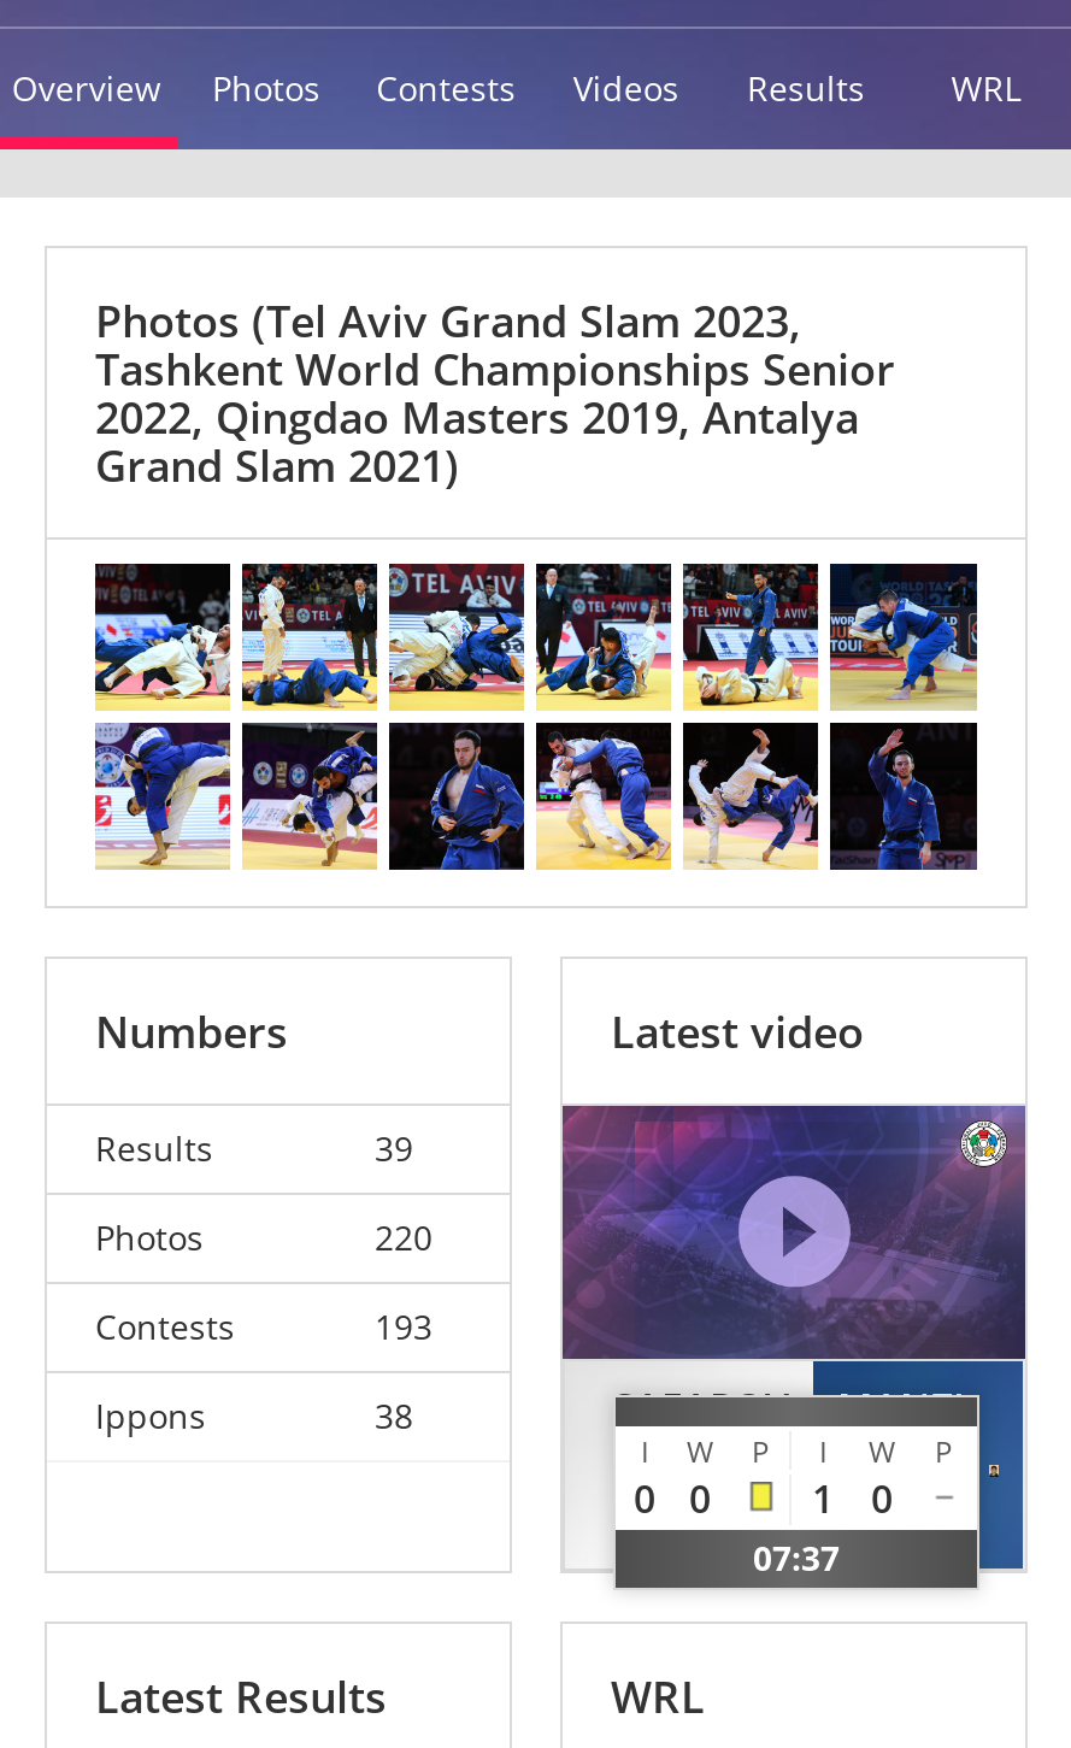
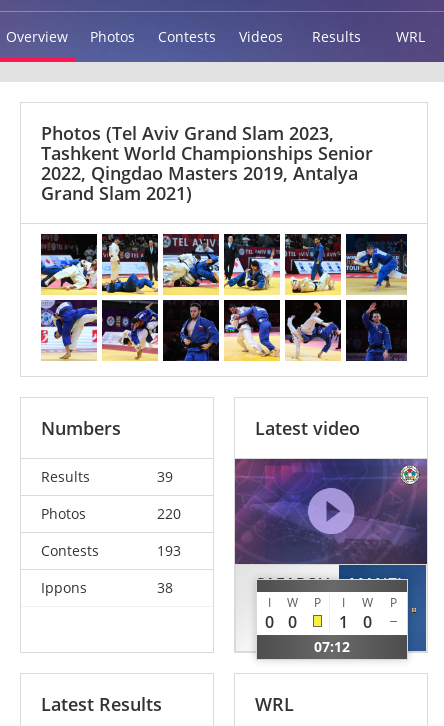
[753,1536,840,1582] 07:37 -> [314,637,350,656] 07:12

